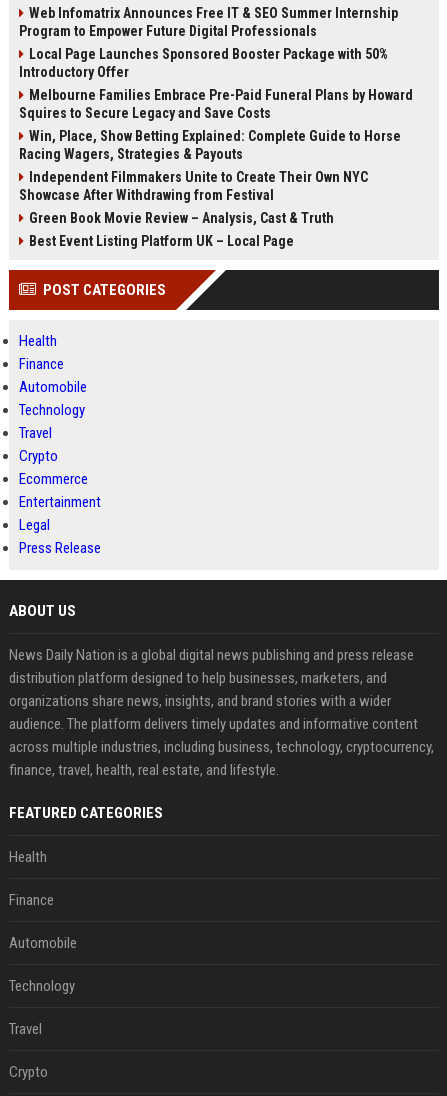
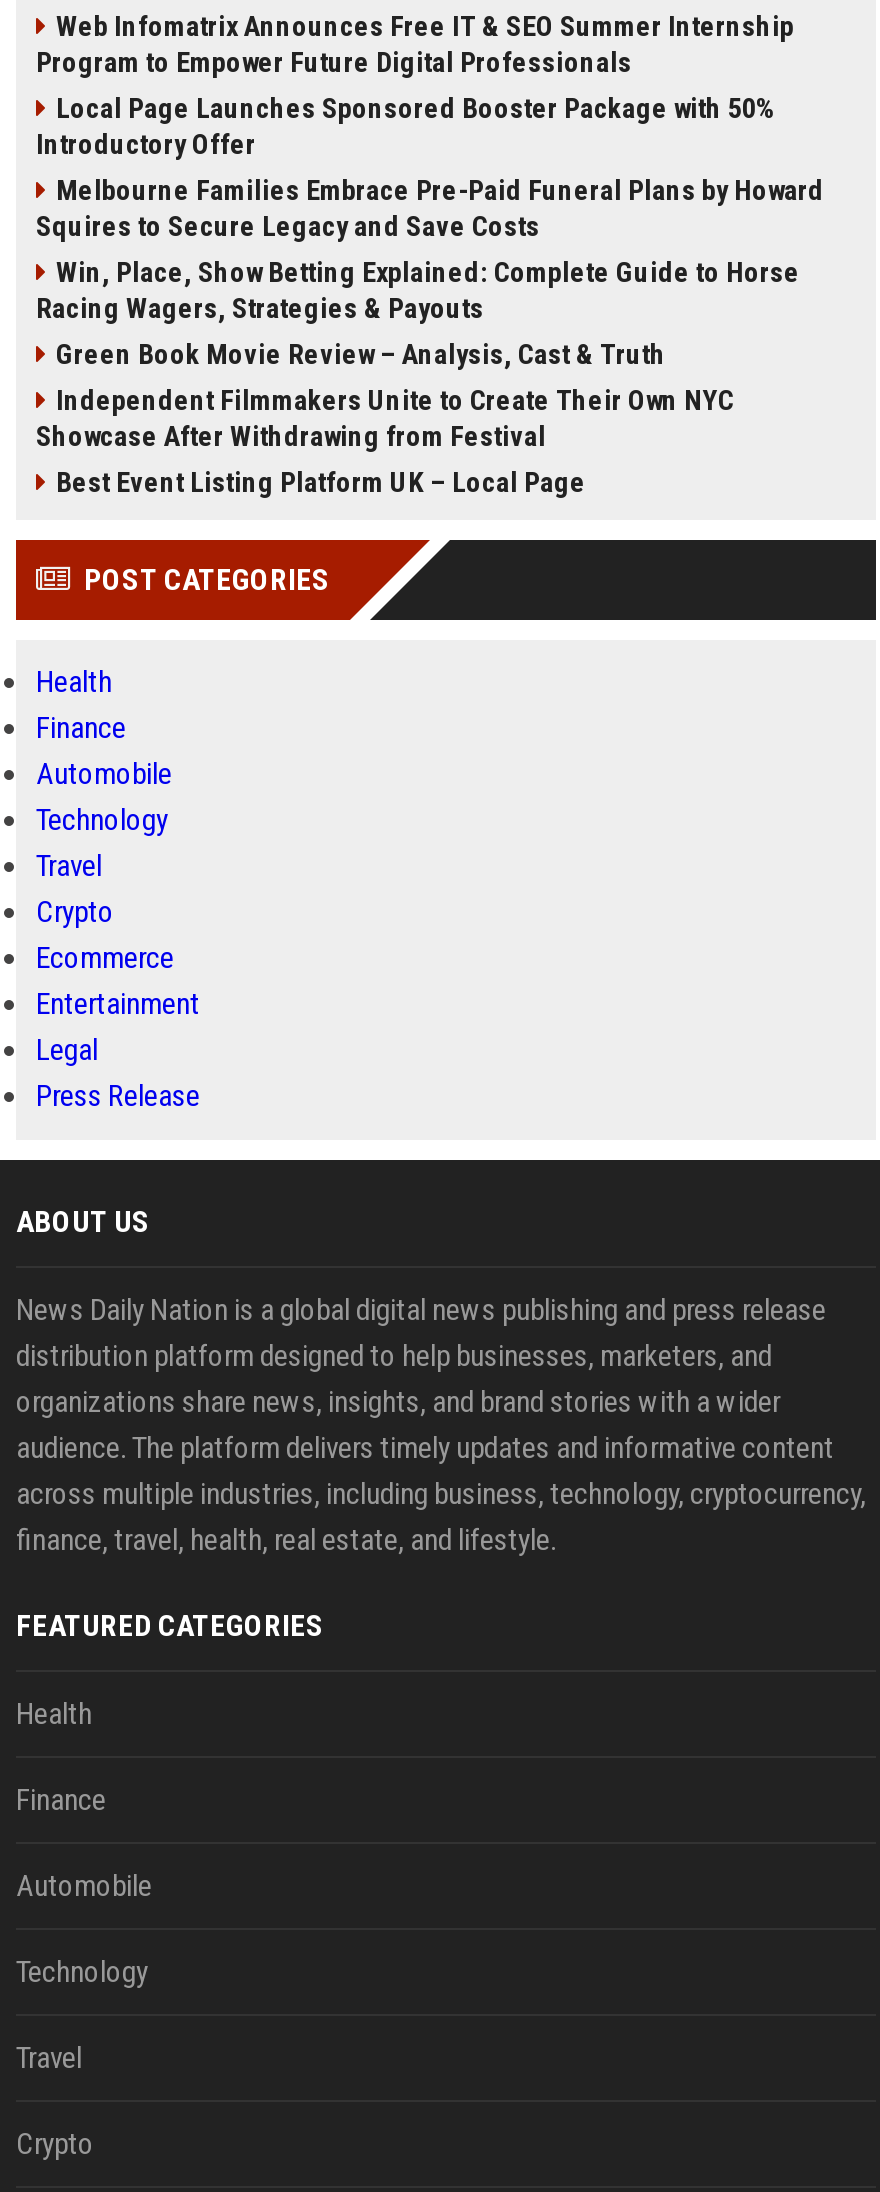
moved [19,169,368,203] -> [36,384,734,452]: Independent Filmmakers Unite to Create Their Own NYC | Showcase After Withdrawing from Festival
moved [29,210,334,226] -> [56,338,666,370]: Green Book Movie Review – Analysis, Cast & Truth

